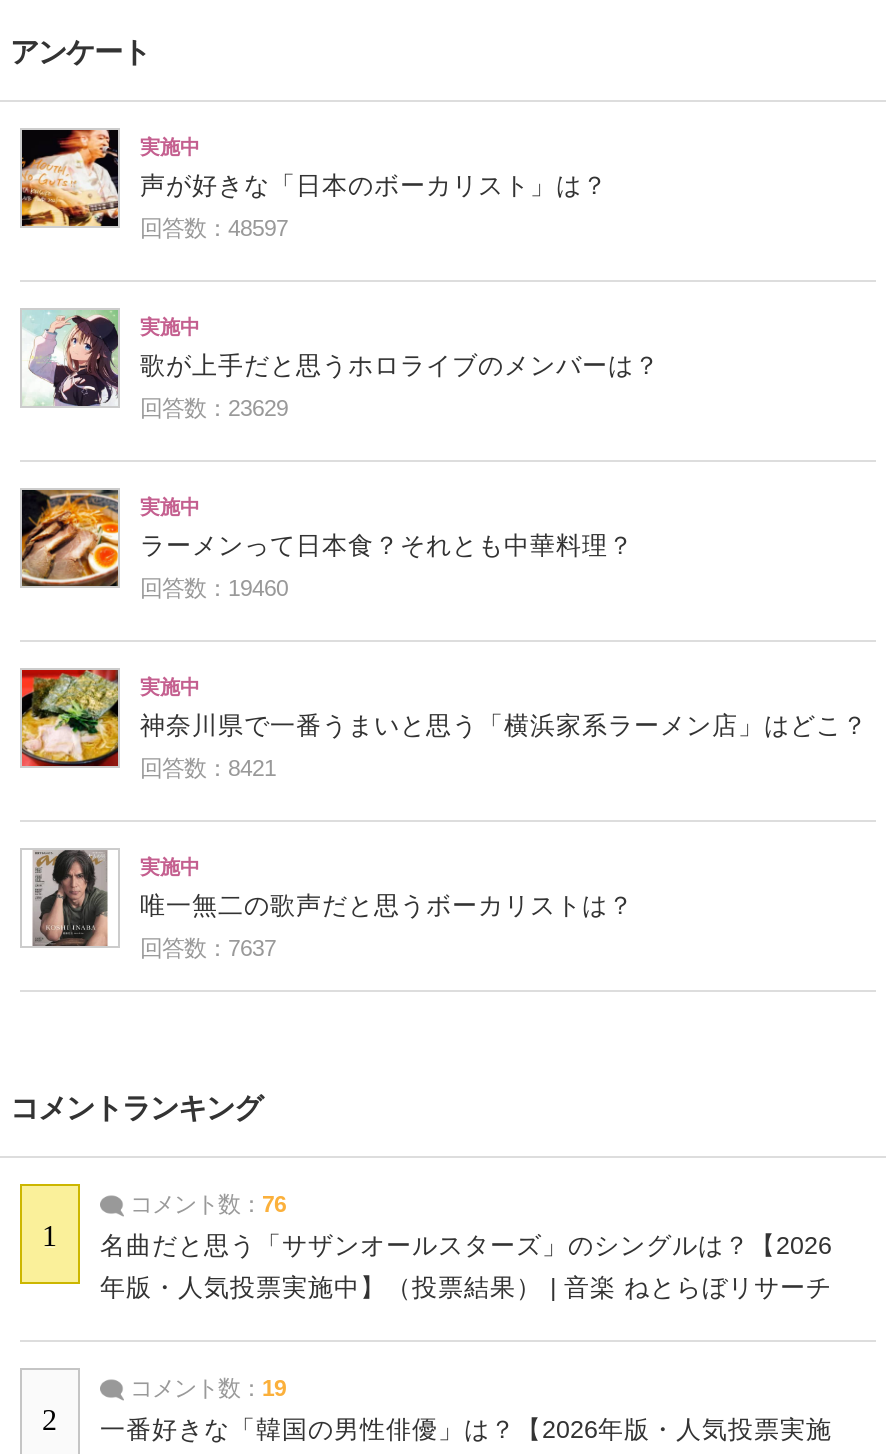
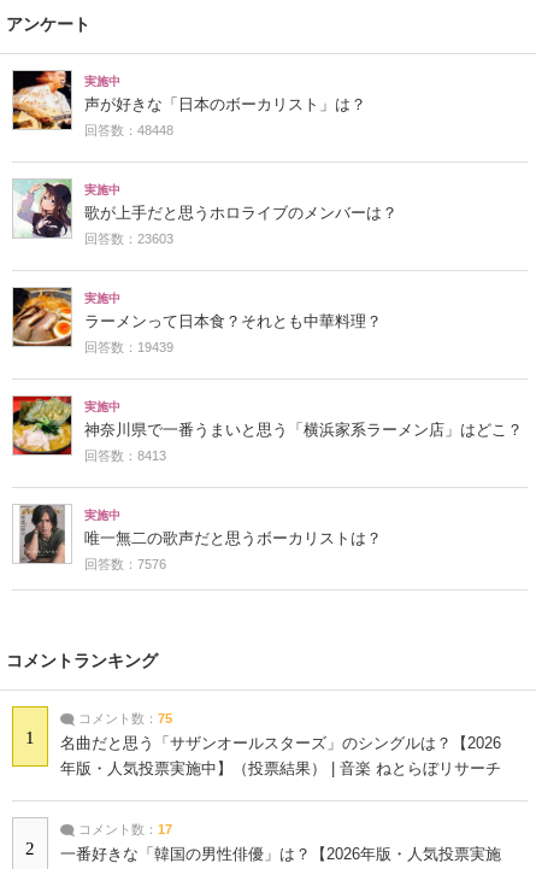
[140,216,288,240] 回答数：48597 -> [84,123,173,137] 回答数：48448
[140,396,288,420] 回答数：23629 -> [84,231,173,246] 回答数：23603
[140,576,288,600] 回答数：19460 -> [84,340,173,354] 回答数：19439
[140,756,276,780] 回答数：8421 -> [84,448,166,463] 回答数：8413
[140,936,276,960] 回答数：7637 -> [84,557,166,571] 回答数：7576
[124,1192,286,1216] コメント数：76 -> [75,711,172,725] コメント数：75
[124,1376,286,1400] コメント数：19 -> [75,822,172,836] コメント数：17

